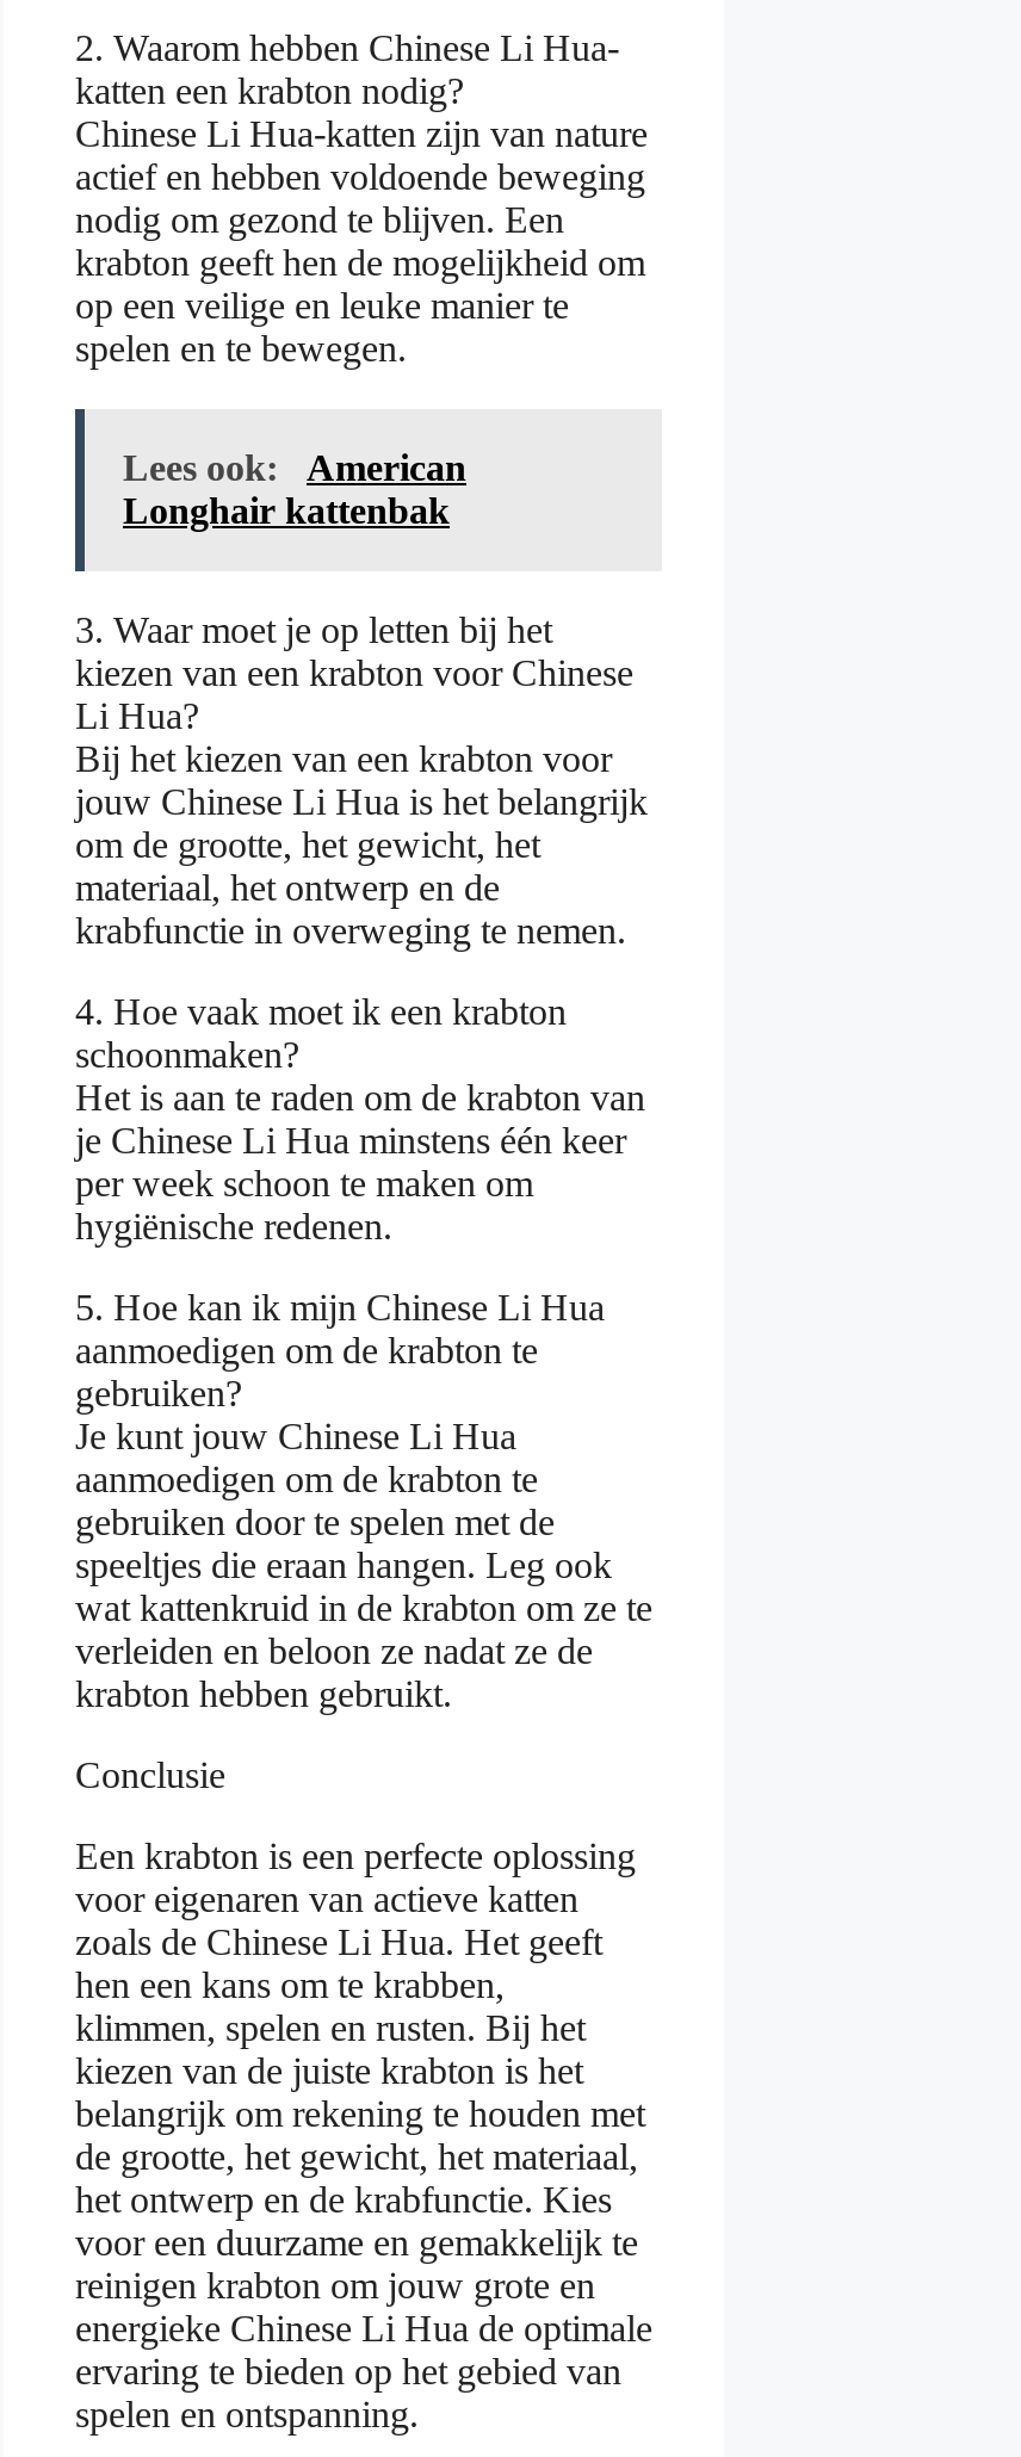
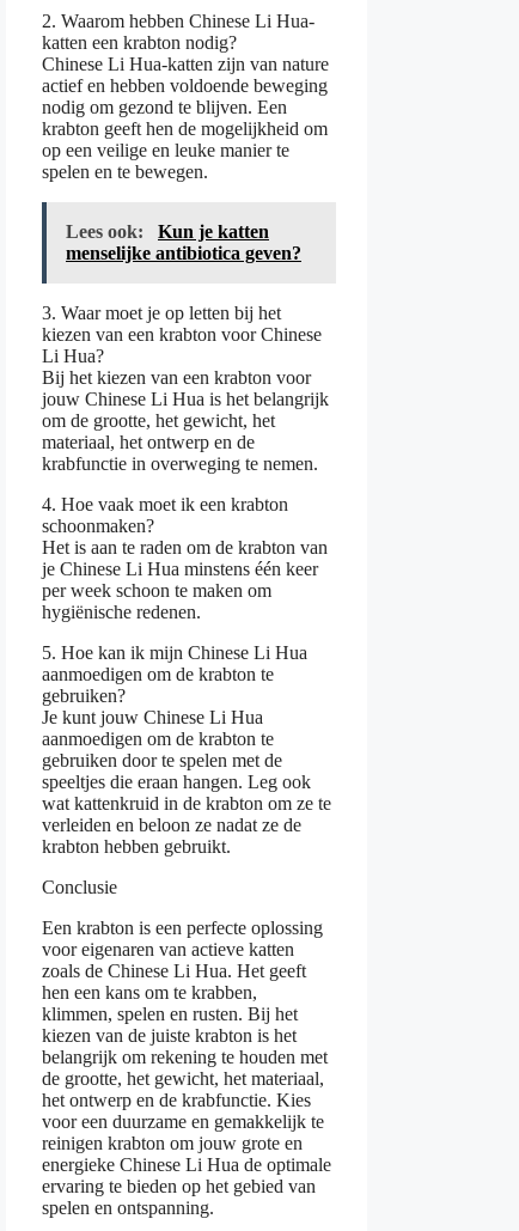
[123,448,466,531] Lees ook: American | Longhair kattenbak -> [66,221,301,263] Lees ook: Kun je katten | menselijke antibiotica geven?

